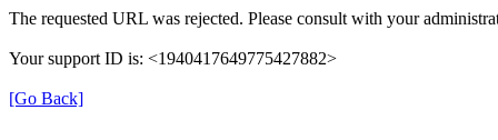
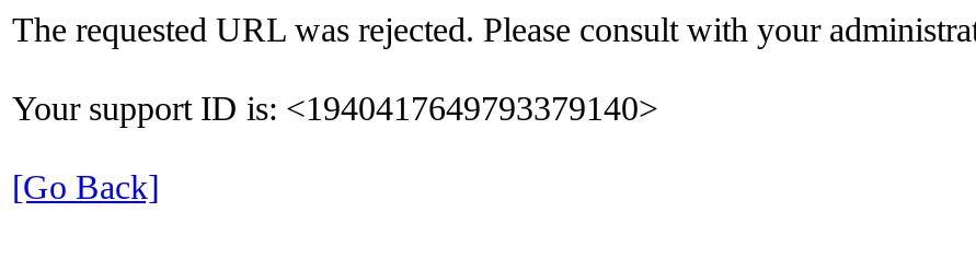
[9,49,337,68] Your support ID is: <1940417649775427882> -> [12,90,658,127] Your support ID is: <1940417649793379140>

